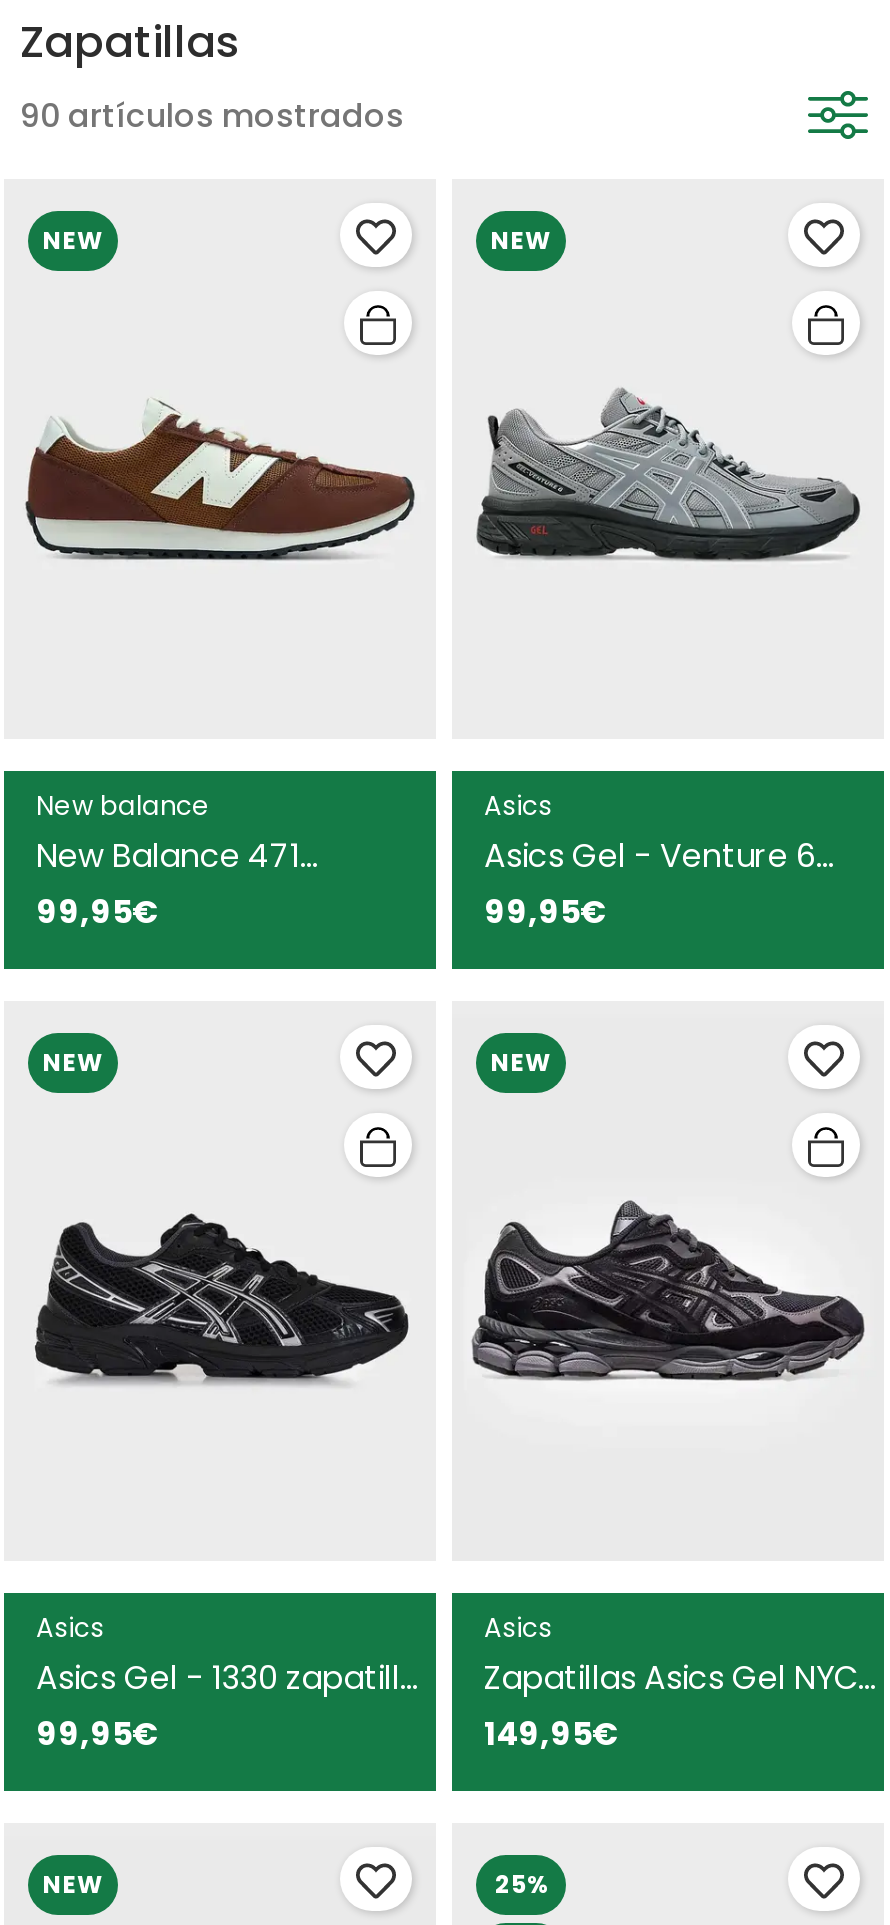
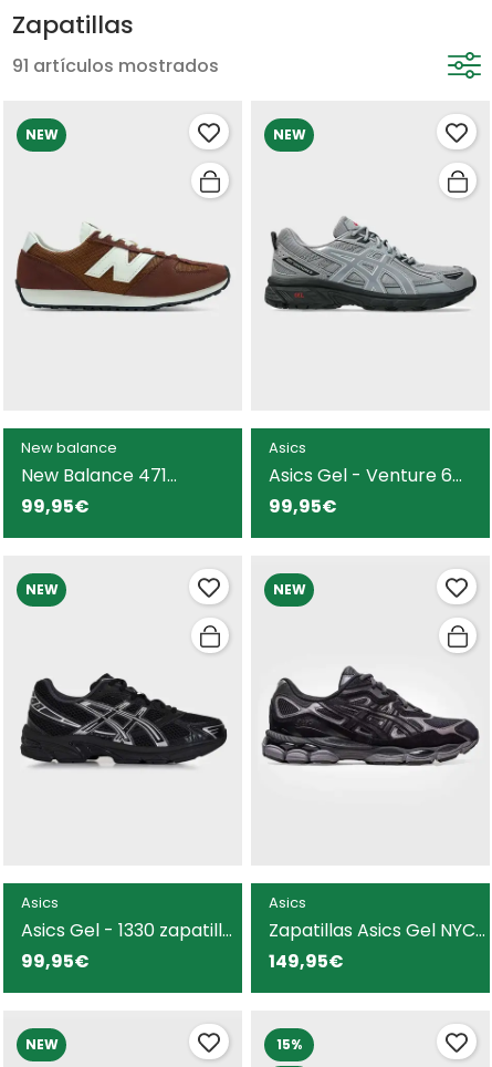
[20,92,404,138] 90 artículos mostrados -> [12,53,219,78] 91 artículos mostrados
[495,1867,547,1901] 25% -> [276,1035,302,1053] 15%

